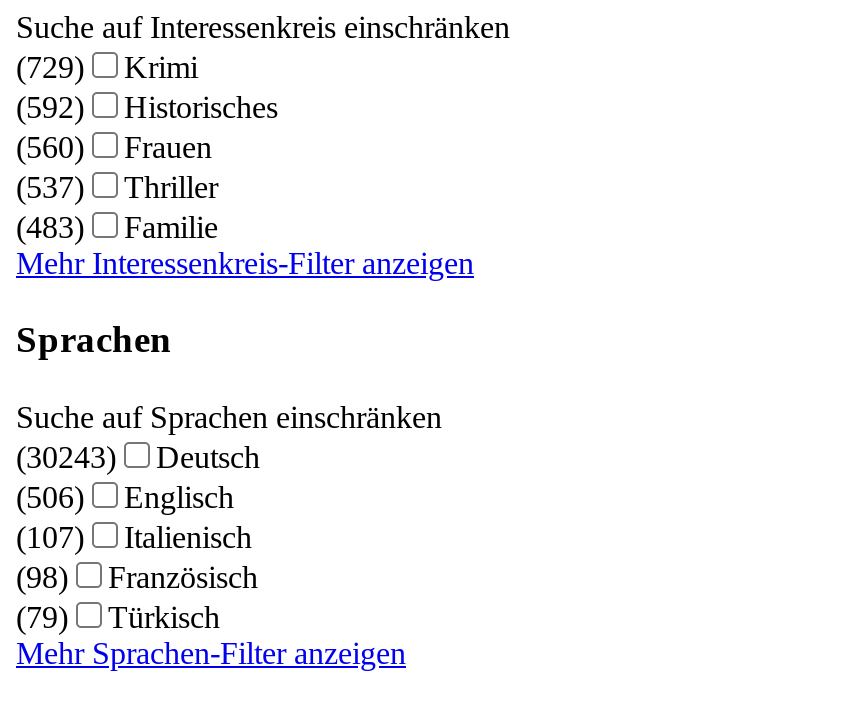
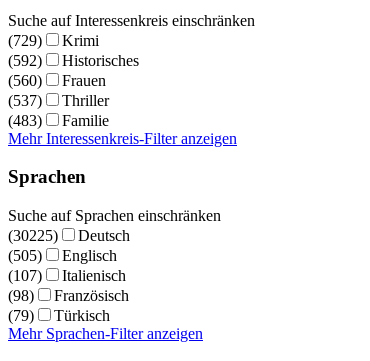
[16,440,260,474] (30243) Deutsch -> [8,227,130,244] (30225) Deutsch
[16,480,234,514] (506) Englisch -> [8,247,117,264] (505) Englisch

